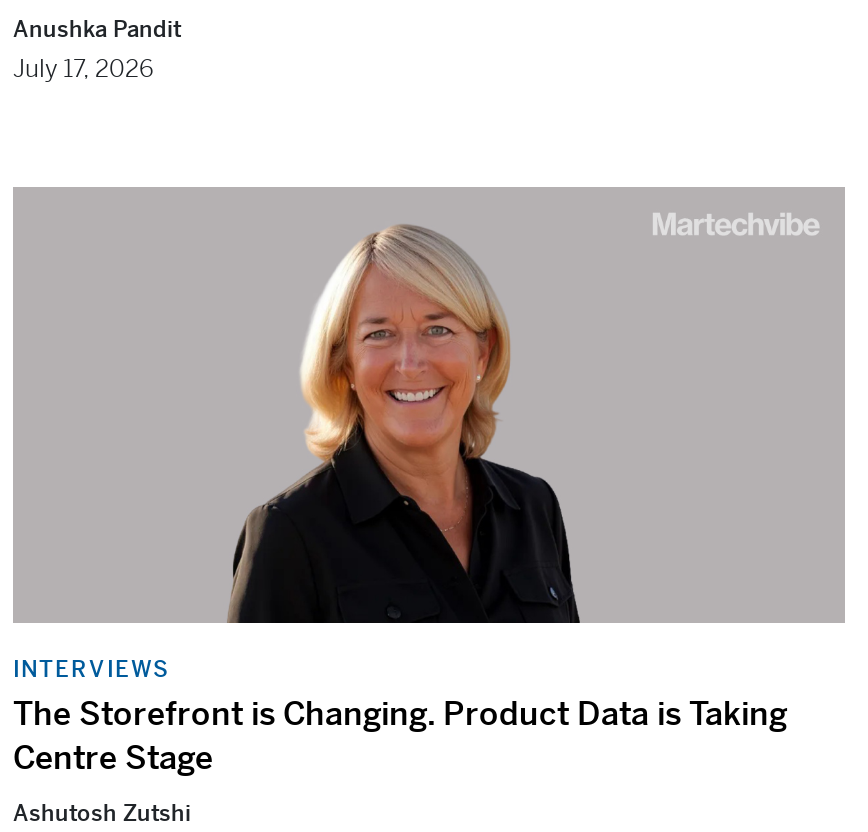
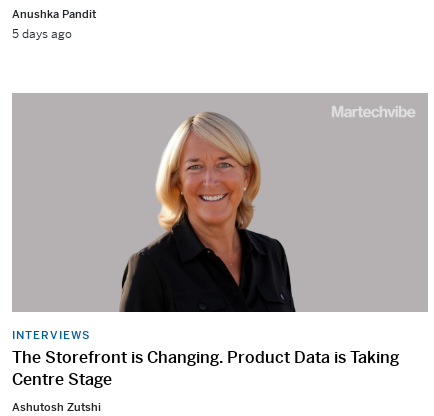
[13,52,153,84] July 17, 2026 -> [12,26,72,42] 5 days ago

